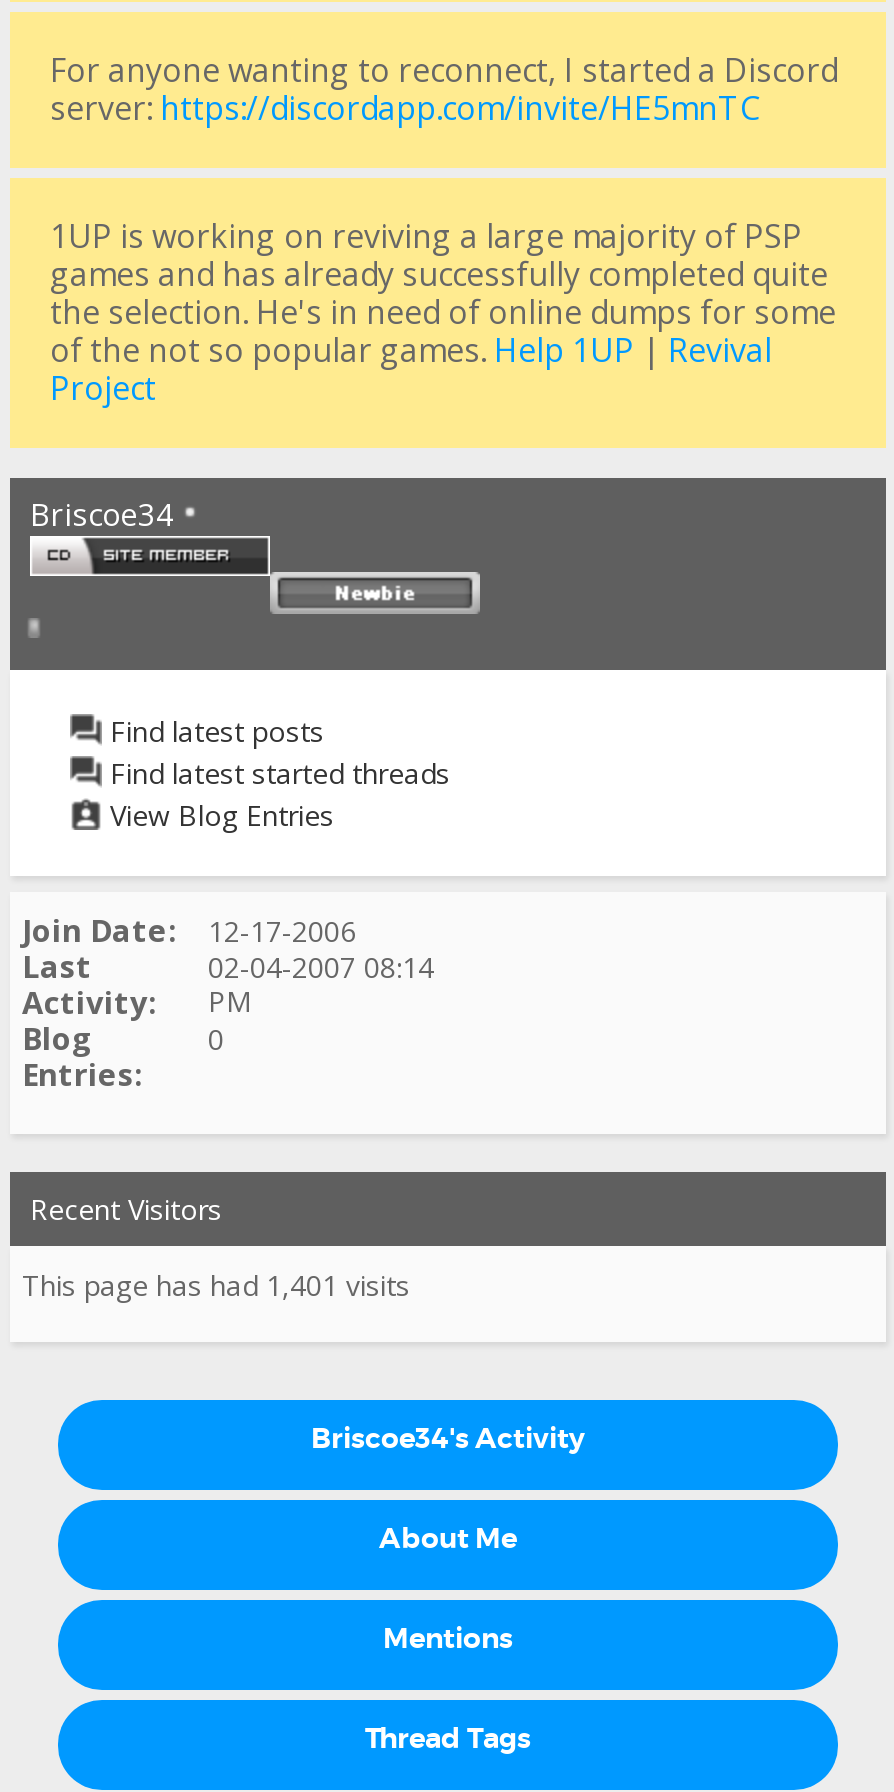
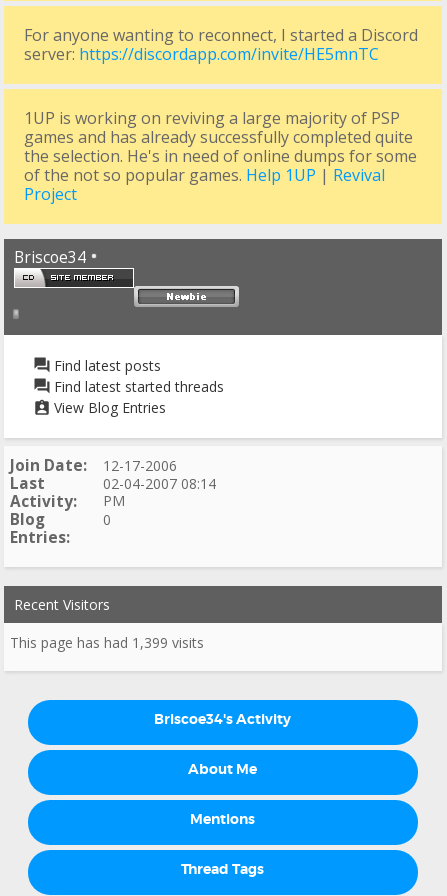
[22,1266,410,1304] This page has had 1,401 visits -> [10,633,204,652] This page has had 1,399 visits

